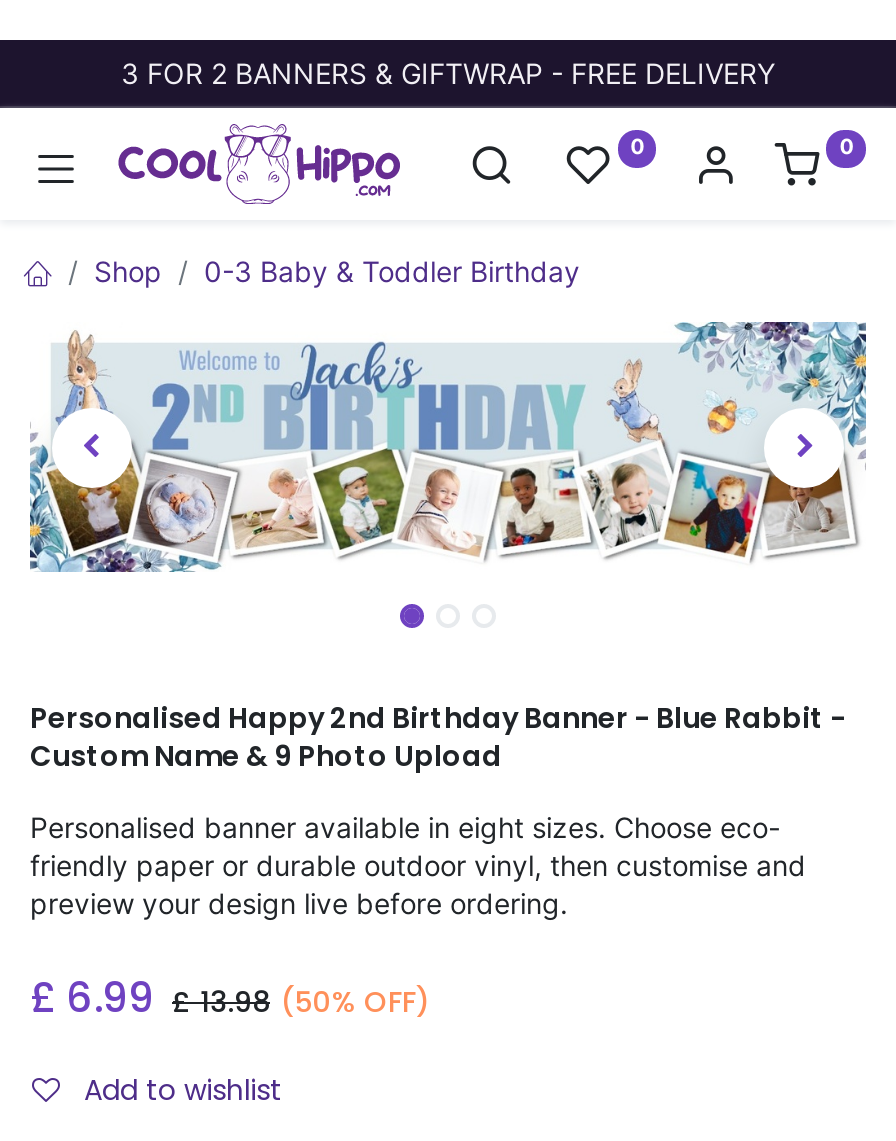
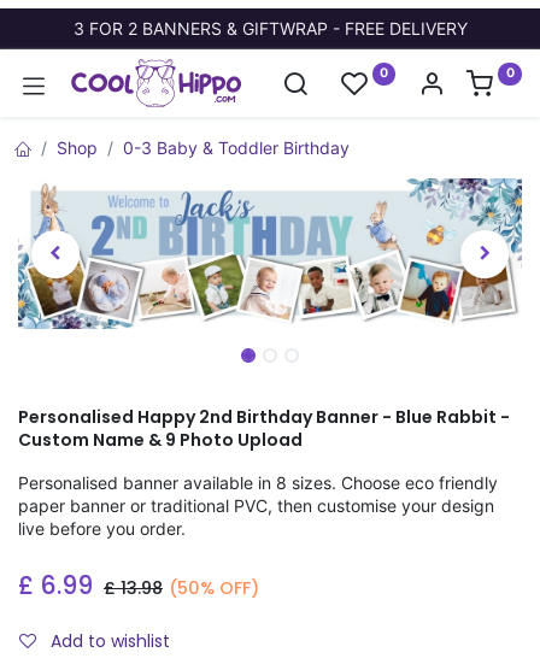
[30,811,806,921] Personalised banner available in eight sizes. Choose eco- | friendly paper or durable outdoor vinyl, then customise and | preview your design live before ordering. -> [18,473,498,539] Personalised banner available in 8 sizes. Choose eco friendly | paper banner or traditional PVC, then customise your design | live before you order.

